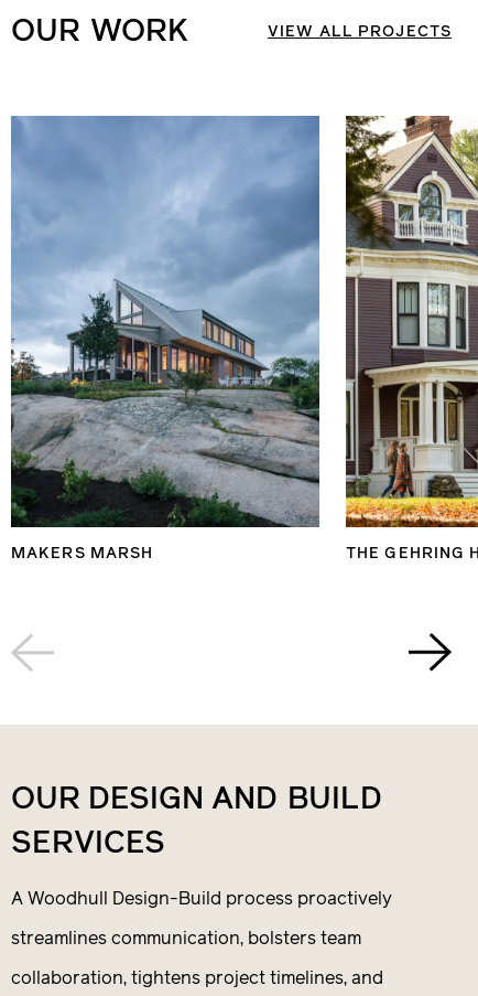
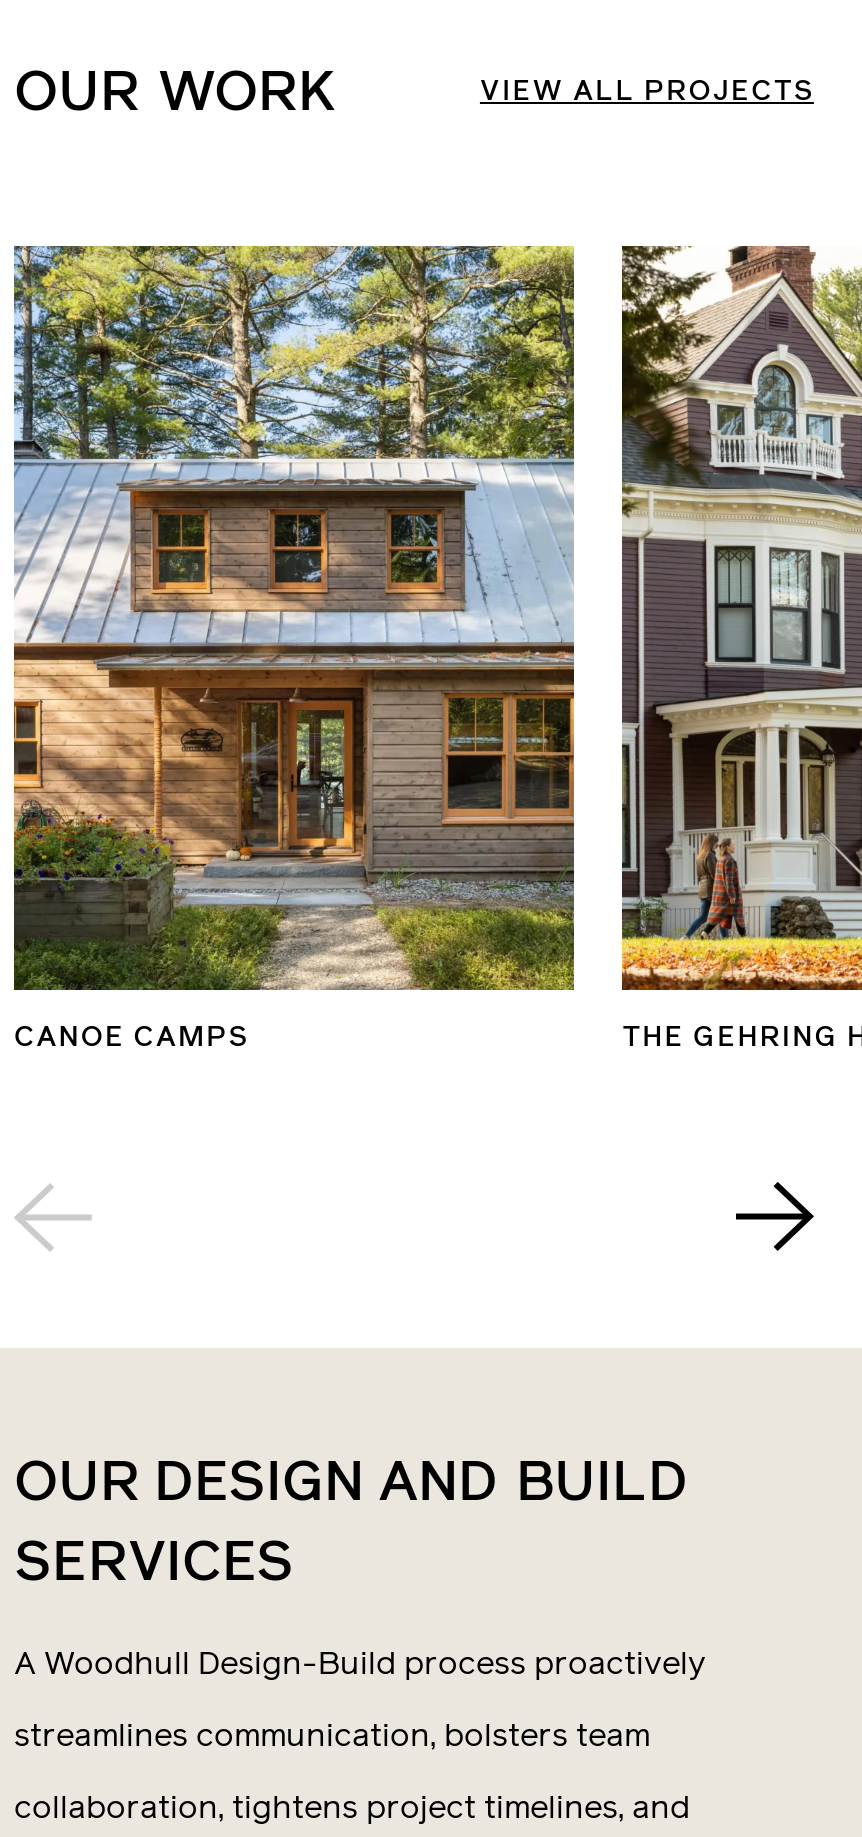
[10,115,321,561] [image] | MAKERS MARSH -> [12,243,576,1052] [image] | CANOE CAMPS

